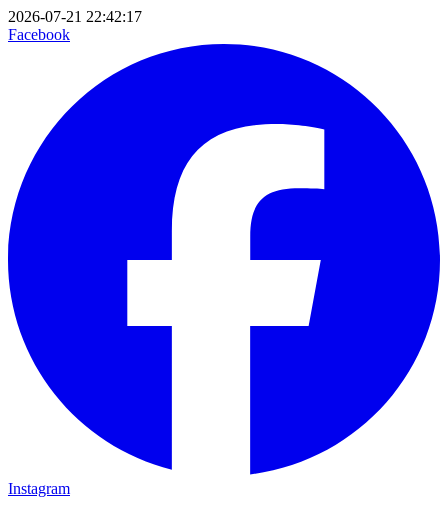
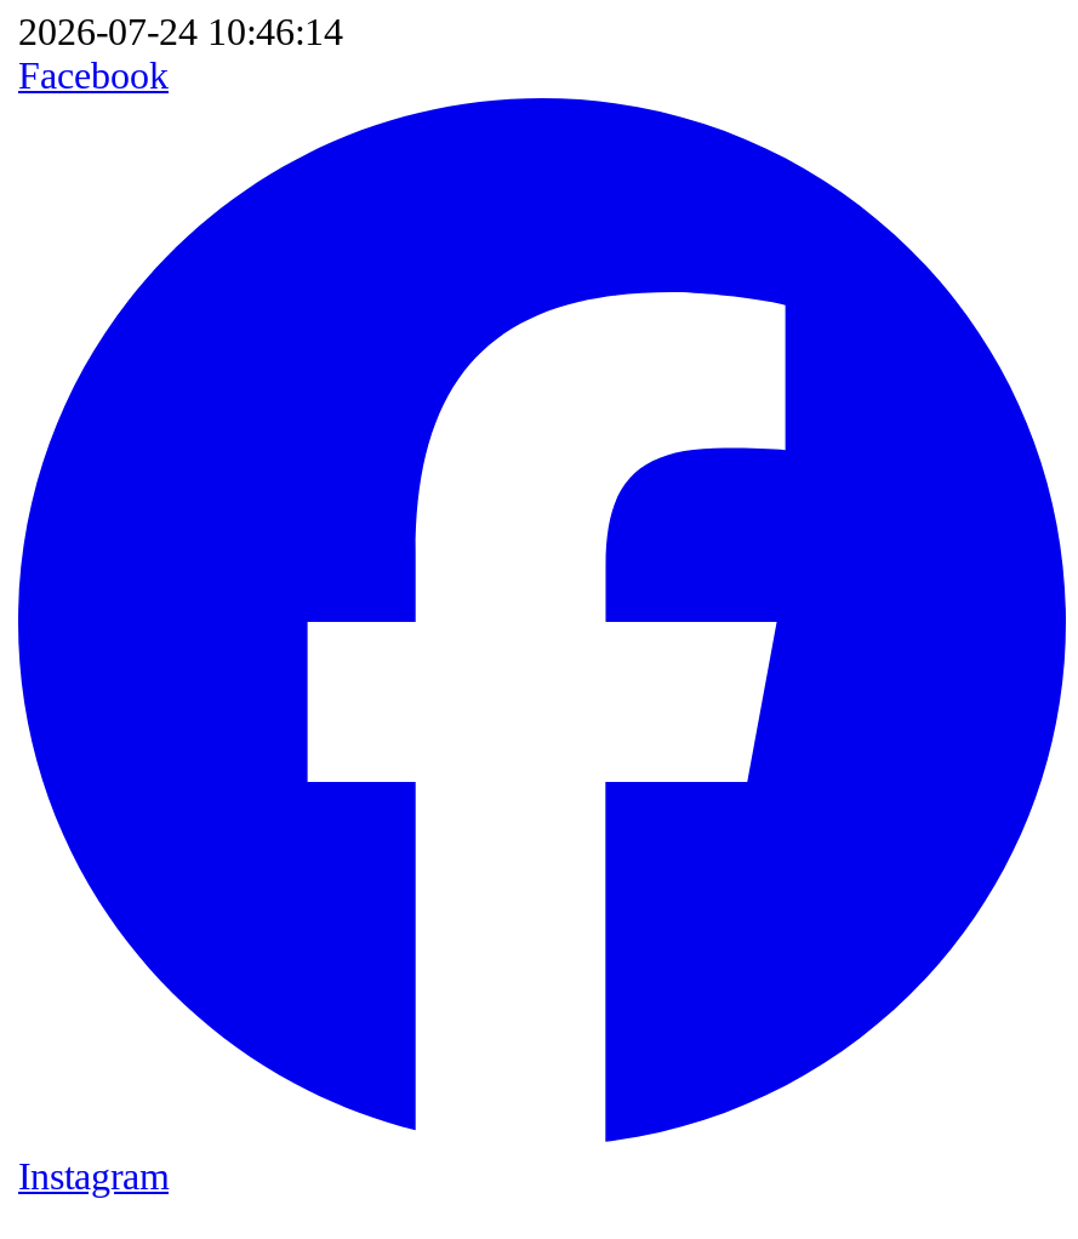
[8,8,142,25] 2026-07-21 22:42:17 -> [18,11,343,52] 2026-07-24 10:46:14

